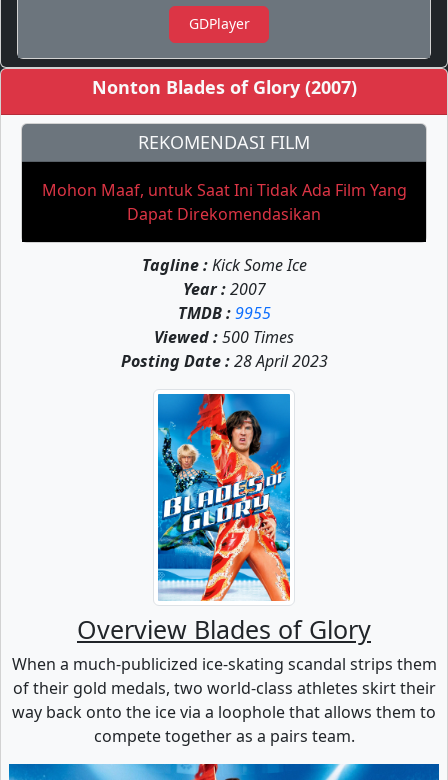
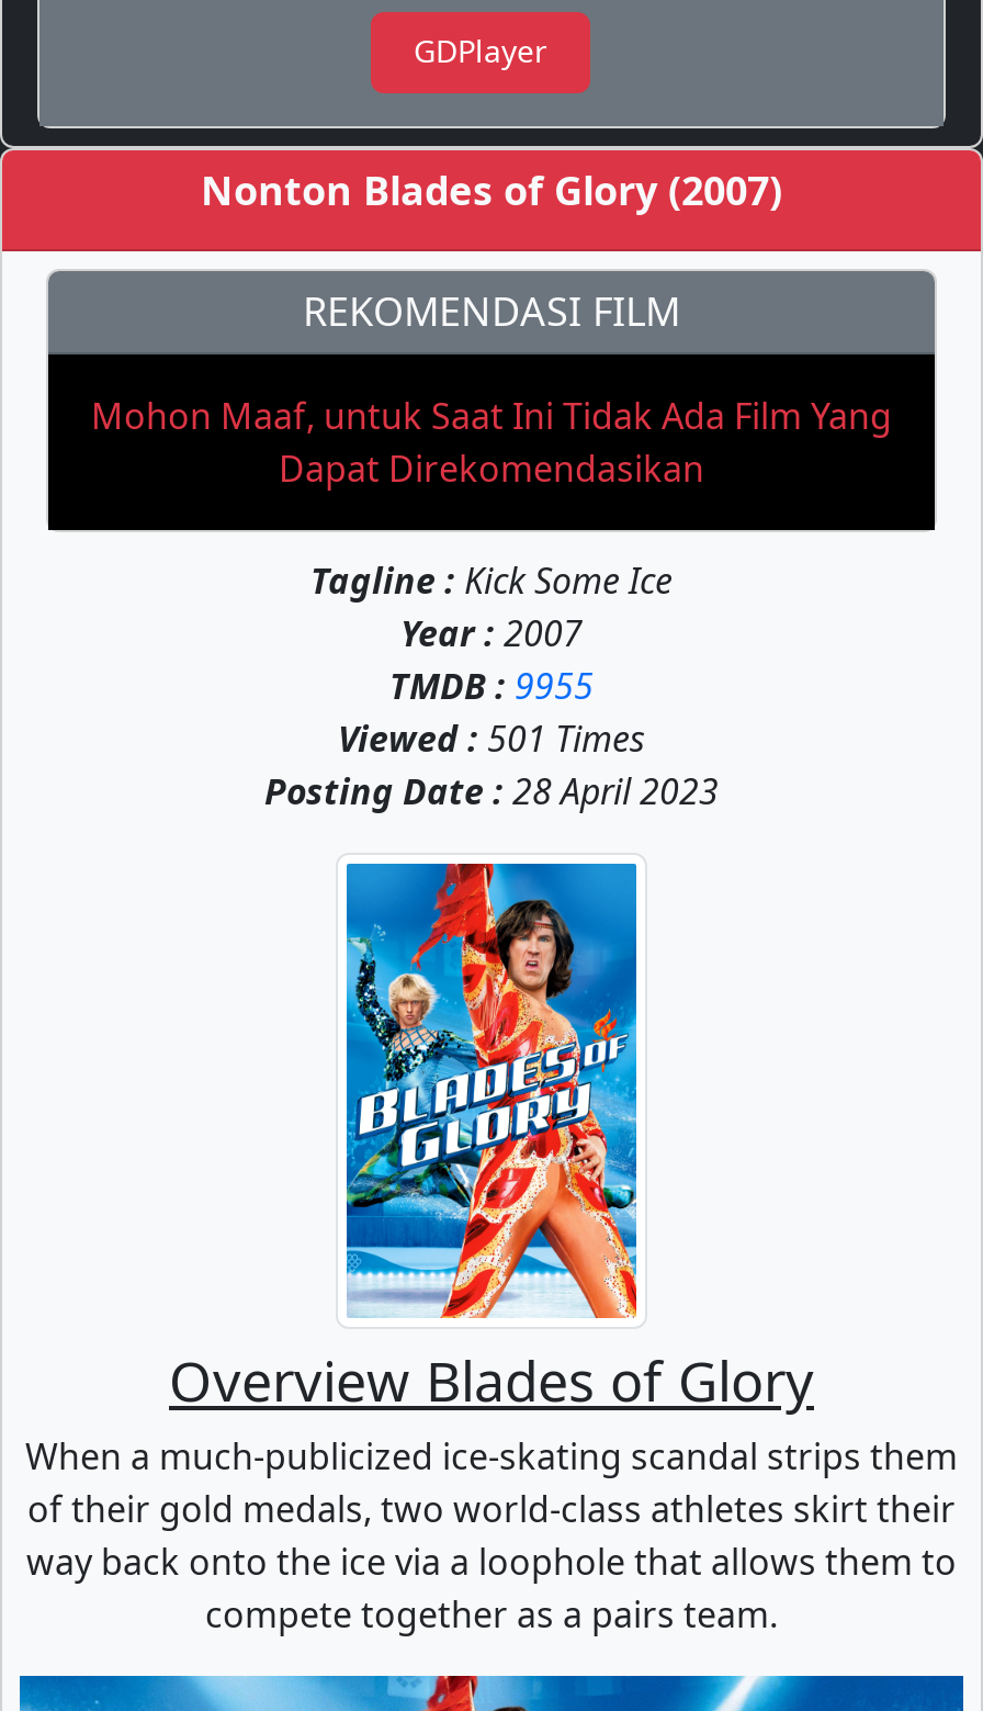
[154,326,294,348] Viewed : 500 Times -> [338,714,645,763] Viewed : 501 Times

